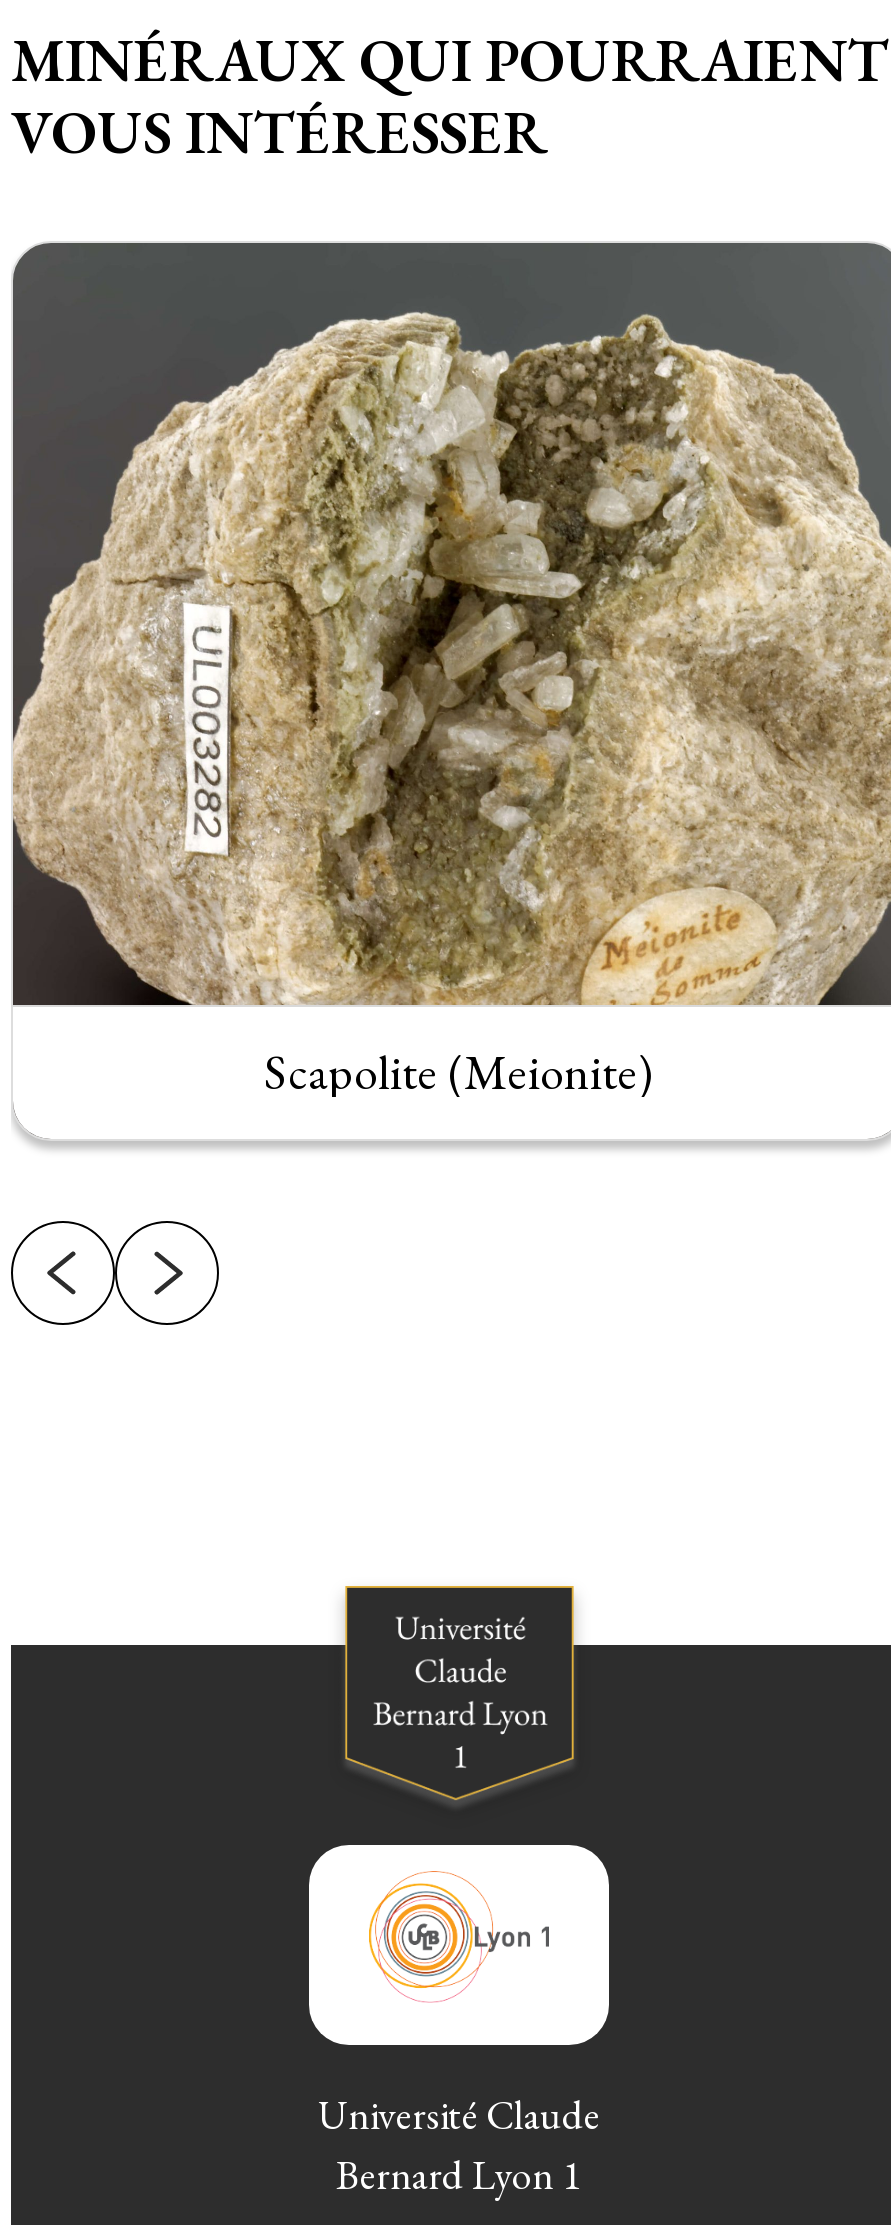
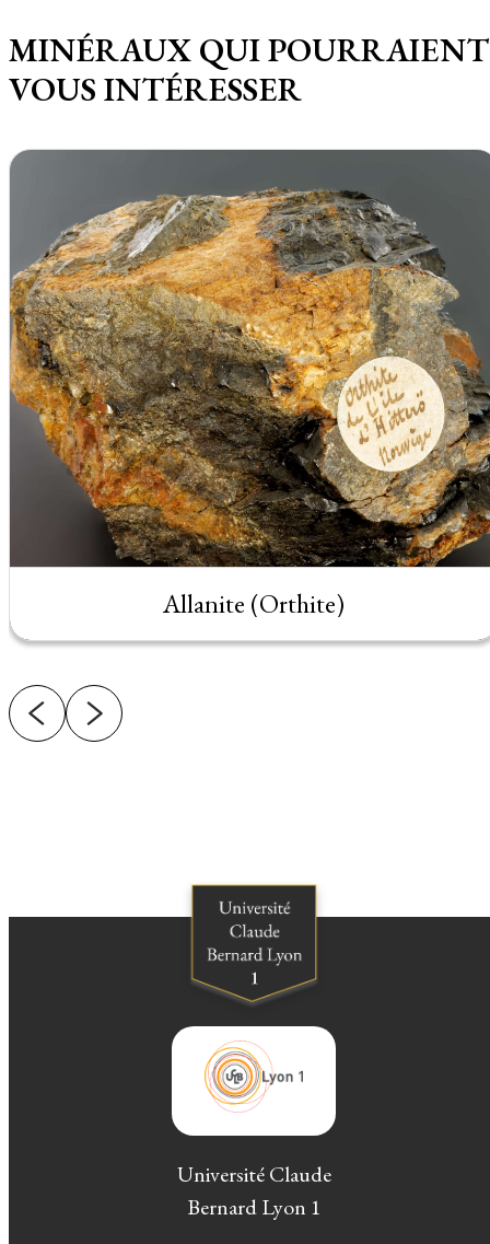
[11,245,885,1103] [image] | Scapolite (Meionite) -> [9,150,487,620] [image] | Allanite (Orthite)

